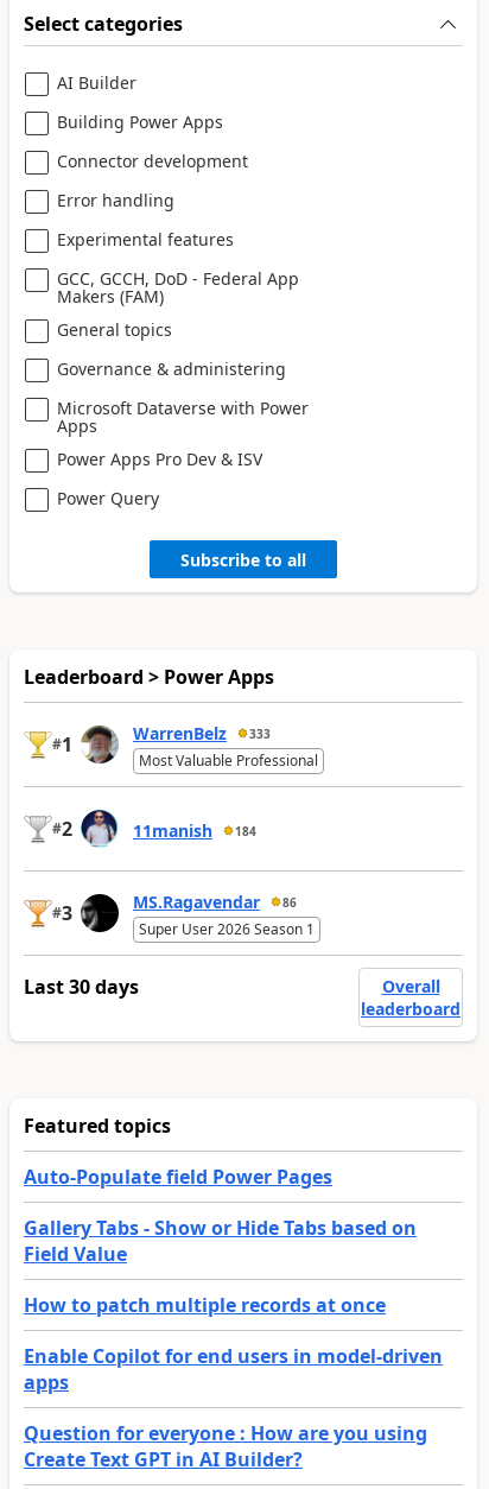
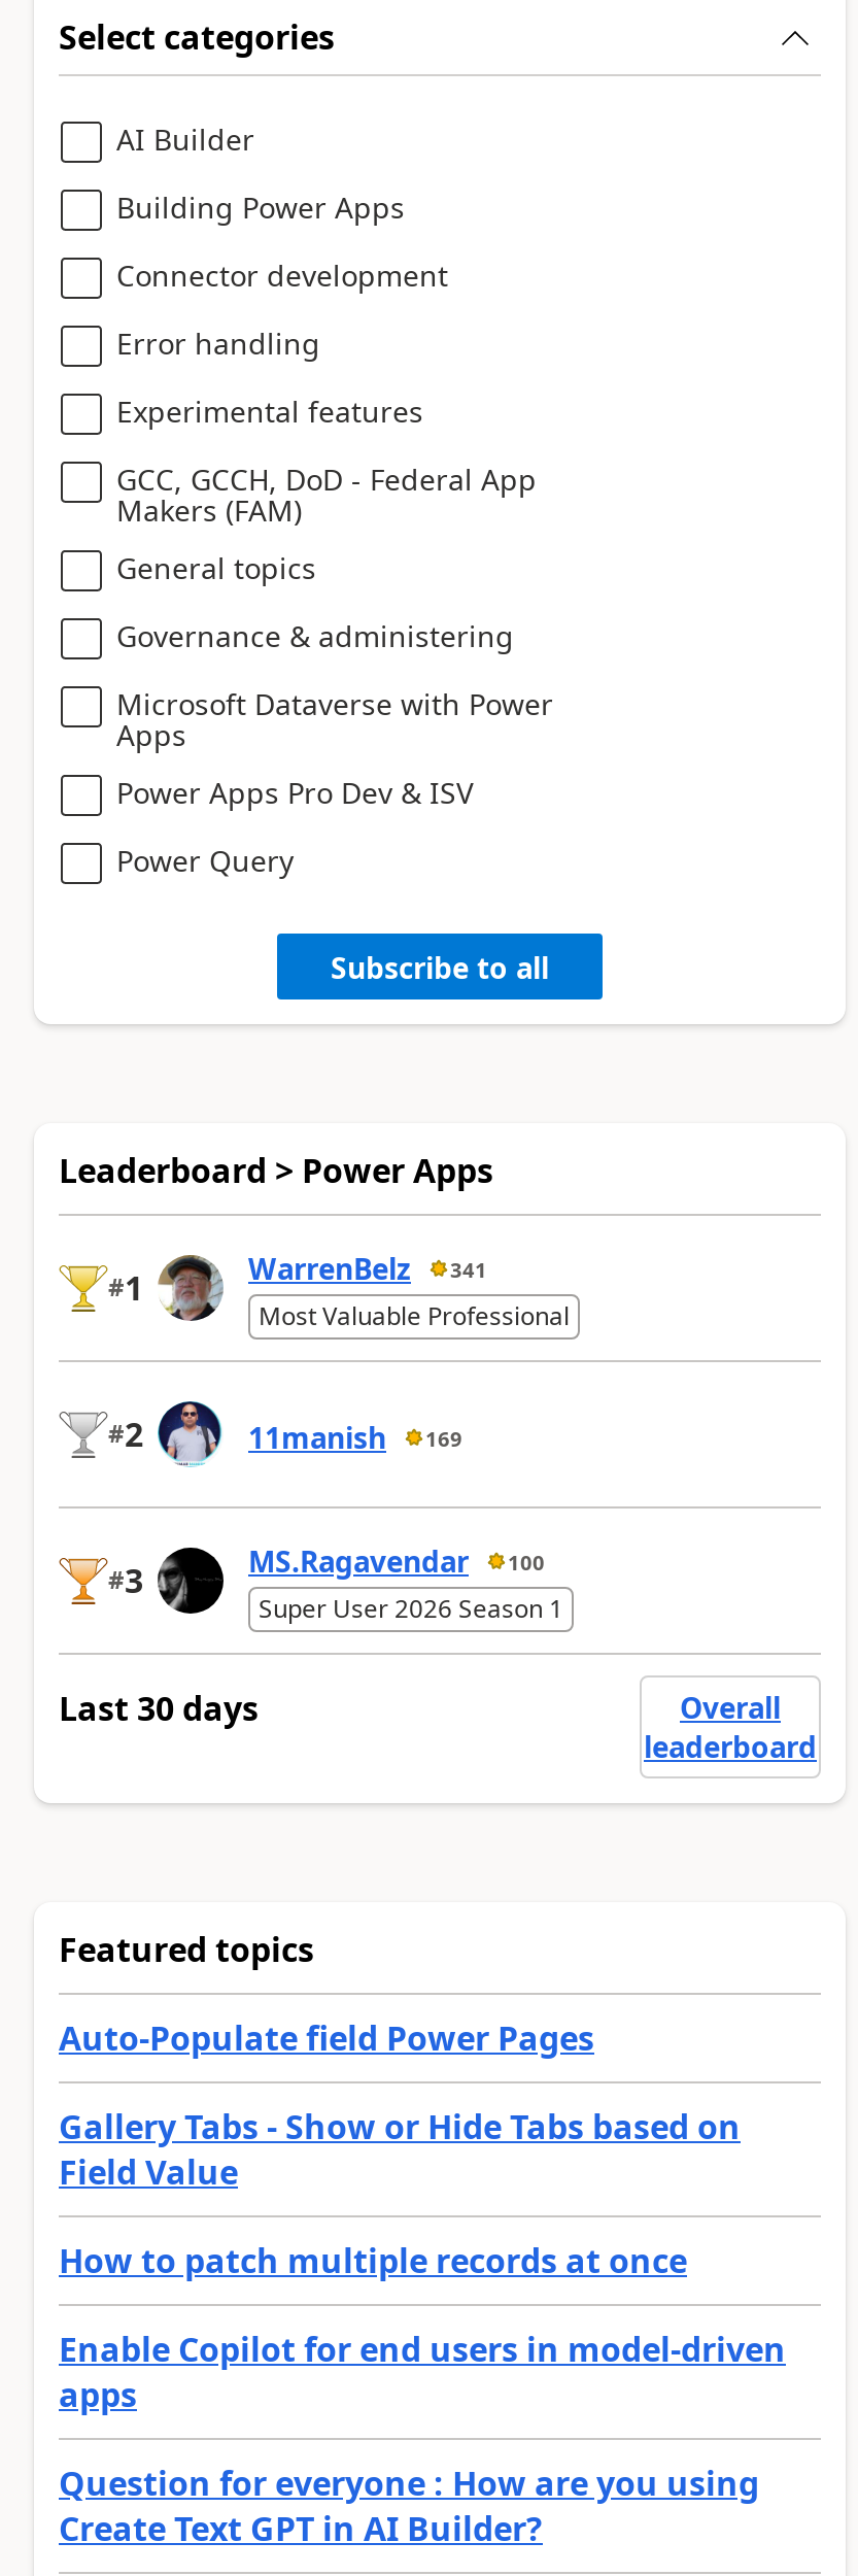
[133,722,271,745] WarrenBelz 333 -> [248,1249,487,1288] WarrenBelz 341
[133,820,256,842] 11manish 184 -> [248,1418,462,1457] 11manish 169
[133,891,297,913] MS.Ragavendar 86 -> [248,1542,545,1581] MS.Ragavendar 100

